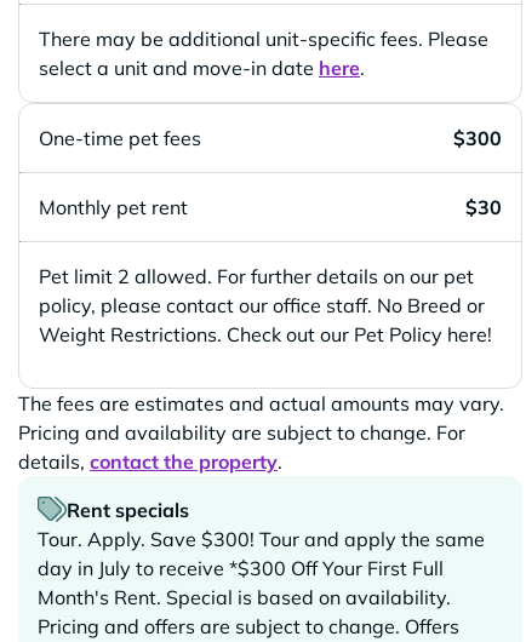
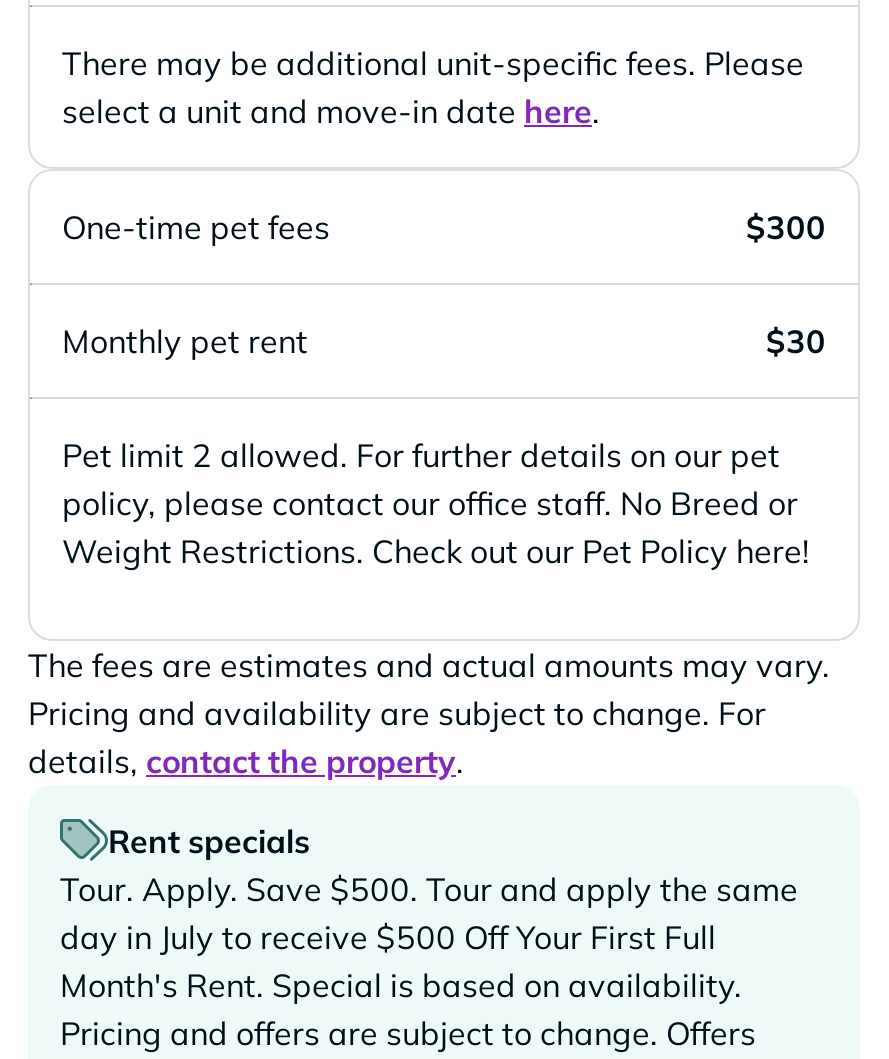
[38,527,485,551] Tour. Apply. Save $300! Tour and apply the same -> [60,869,798,909] Tour. Apply. Save $500. Tour and apply the same
[38,556,444,580] day in July to receive *$300 Off Your First Full -> [60,917,716,957] day in July to receive $500 Off Your First Full

